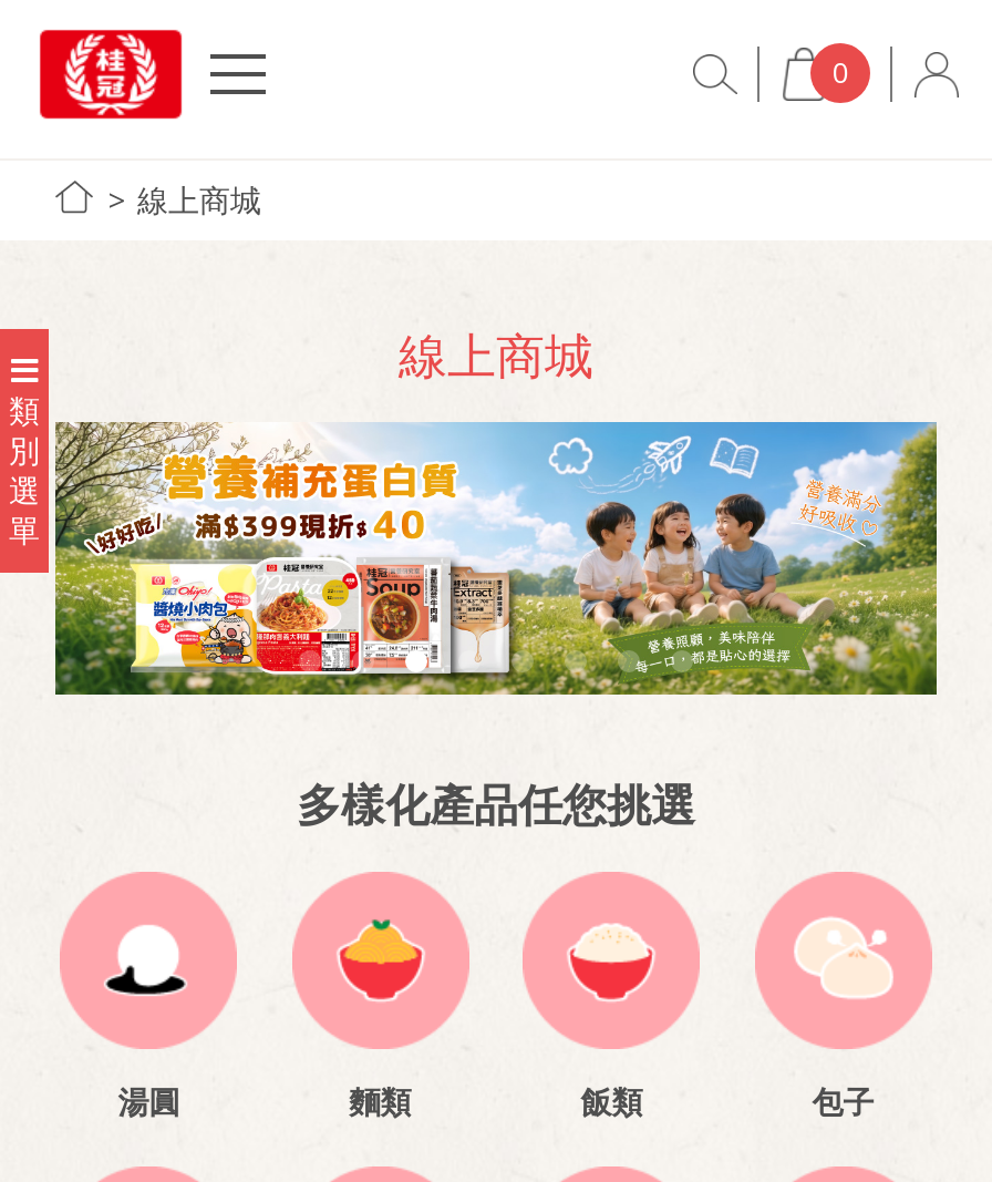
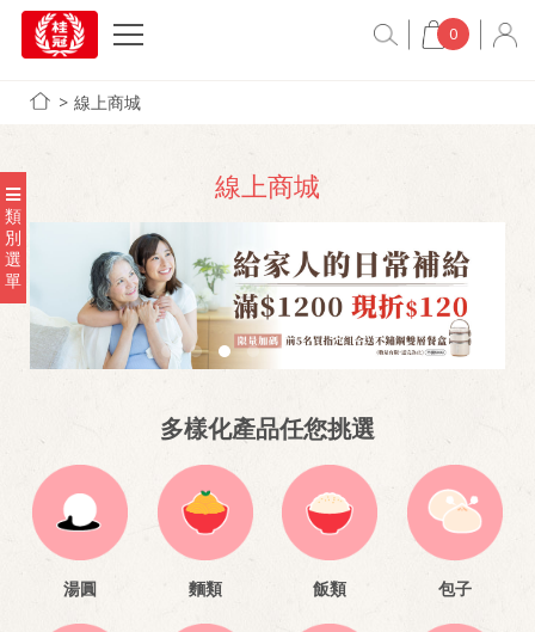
[53,420,939,697] [image] -> [30,222,505,370] [image]

